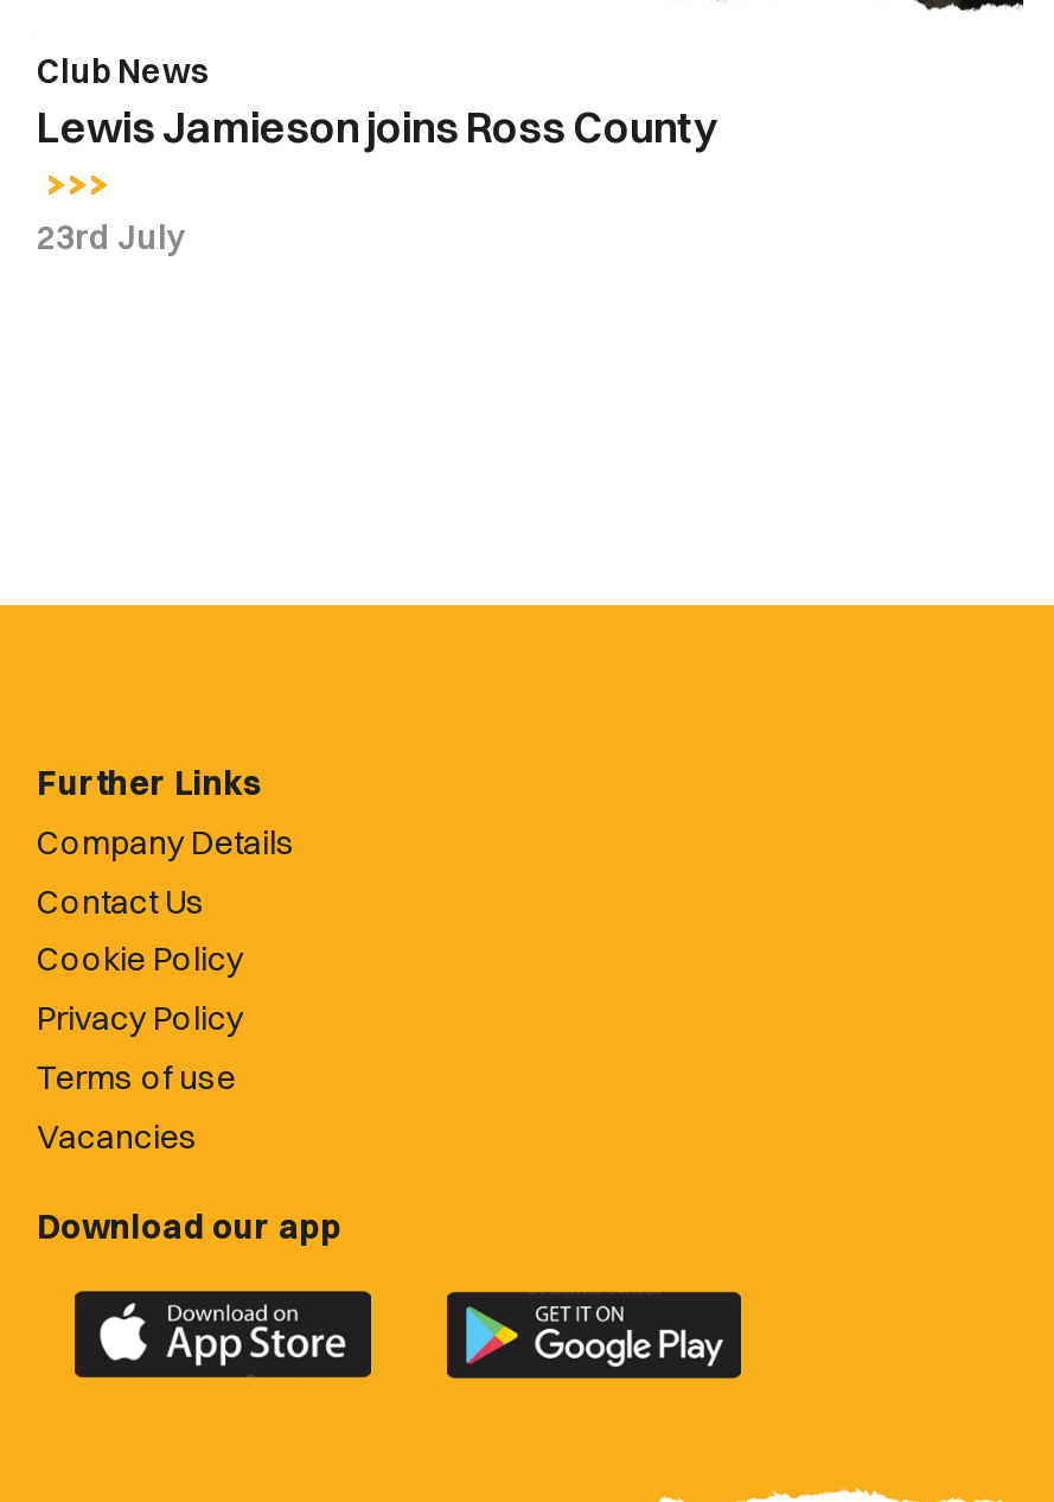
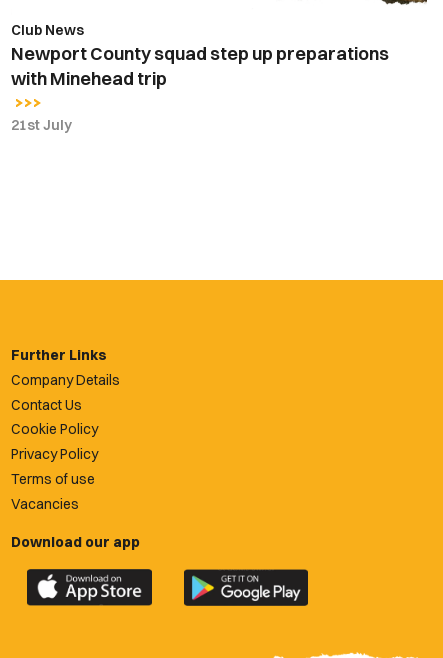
[37,100,717,154] Lewis Jamieson joins Ross County -> [11,42,389,90] Newport County squad step up preparations | with Minehead trip
[37,216,186,259] 23rd July -> [11,116,72,134] 21st July

